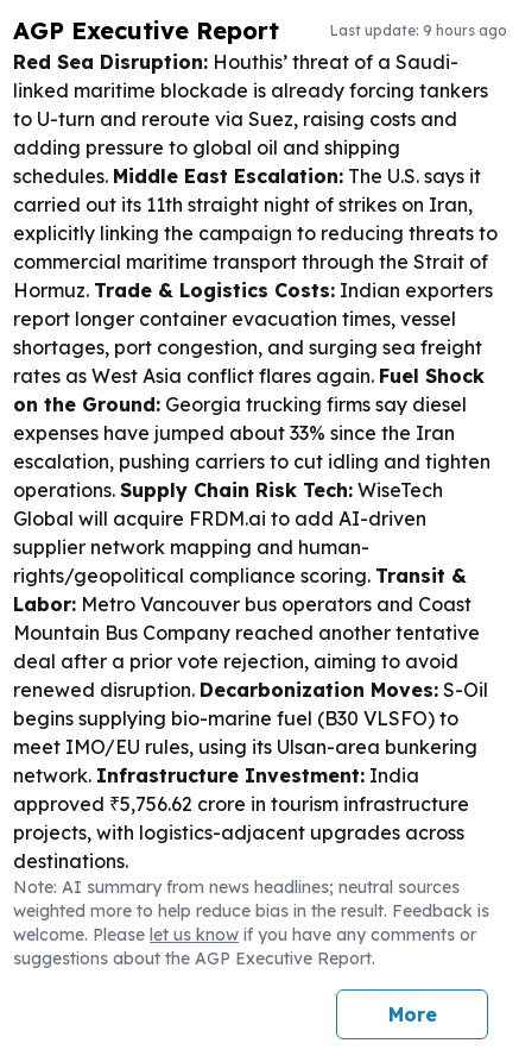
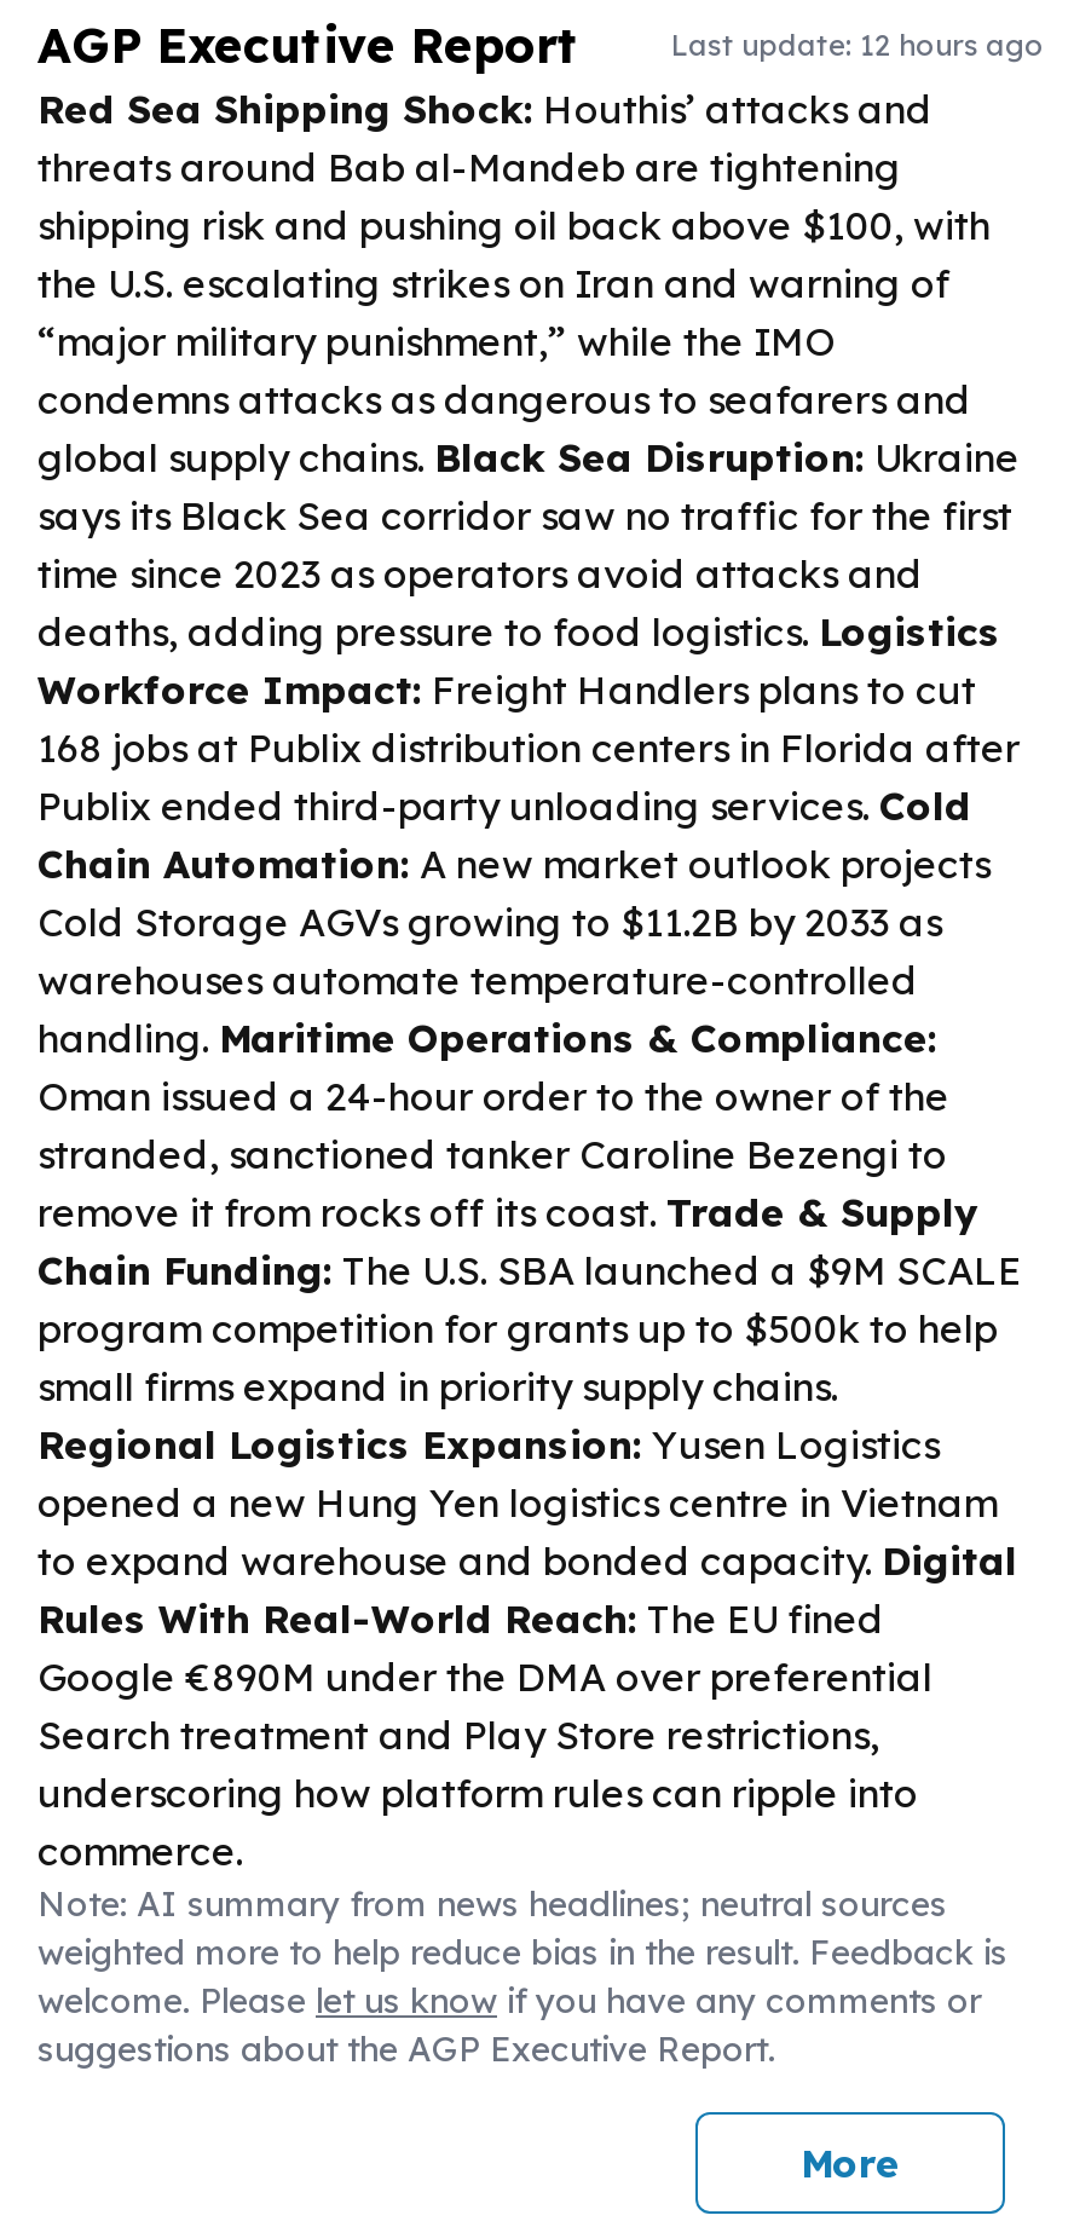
[13,21,507,873] Last update: 9 hours ago | Red Sea Disruption: Houthis’ threat of a Saudi- | linked maritime blockade is already forcing tankers | to U-turn and reroute via Suez, raising costs and | adding pressure to global oil and shipping | schedules. Middle East Escalation: The U.S. says it | carried out its 11th straight night of strikes on Iran, | explicitly linking the campaign to reducing threats to | commercial maritime transport through the Strait of | Hormuz. Trade & Logistics Costs: Indian exporters | report longer container evacuation times, vessel | shortages, port congestion, and surging sea freight | rates as West Asia conflict flares again. Fuel Shock | on the Ground: Georgia trucking firms say diesel | expenses have jumped about 33% since the Iran | escalation, pushing carriers to cut idling and tighten | operations. Supply Chain Risk Tech: WiseTech | Global will acquire FRDM.ai to add AI-driven | supplier network mapping and human- | rights/geopolitical compliance scoring. Transit & | Labor: Metro Vancouver bus operators and Coast | Mountain Bus Company reached another tentative | deal after a prior vote rejection, aiming to avoid | renewed disruption. Decarbonization Moves: S-Oil | begins supplying bio-marine fuel (B30 VLSFO) to | meet IMO/EU rules, using its Ulsan-area bunkering | network. Infrastructure Investment: India | approved ₹5,756.62 crore in tourism infrastructure | projects, with logistics-adjacent upgrades across | destinations. -> [37,27,1044,1875] Last update: 12 hours ago | Red Sea Shipping Shock: Houthis’ attacks and | threats around Bab al-Mandeb are tightening | shipping risk and pushing oil back above $100, with | the U.S. escalating strikes on Iran and warning of | “major military punishment,” while the IMO | condemns attacks as dangerous to seafarers and | global supply chains. Black Sea Disruption: Ukraine | says its Black Sea corridor saw no traffic for the first | time since 2023 as operators avoid attacks and | deaths, adding pressure to food logistics. Logistics | Workforce Impact: Freight Handlers plans to cut | 168 jobs at Publix distribution centers in Florida after | Publix ended third-party unloading services. Cold | Chain Automation: A new market outlook projects | Cold Storage AGVs growing to $11.2B by 2033 as | warehouses automate temperature-controlled | handling. Maritime Operations & Compliance: | Oman issued a 24-hour order to the owner of the | stranded, sanctioned tanker Caroline Bezengi to | remove it from rocks off its coast. Trade & Supply | Chain Funding: The U.S. SBA launched a $9M SCALE | program competition for grants up to $500k to help | small firms expand in priority supply chains. | Regional Logistics Expansion: Yusen Logistics | opened a new Hung Yen logistics centre in Vietnam | to expand warehouse and bonded capacity. Digital | Rules With Real-World Reach: The EU fined | Google €890M under the DMA over preferential | Search treatment and Play Store restrictions, | underscoring how platform rules can ripple into | commerce.

